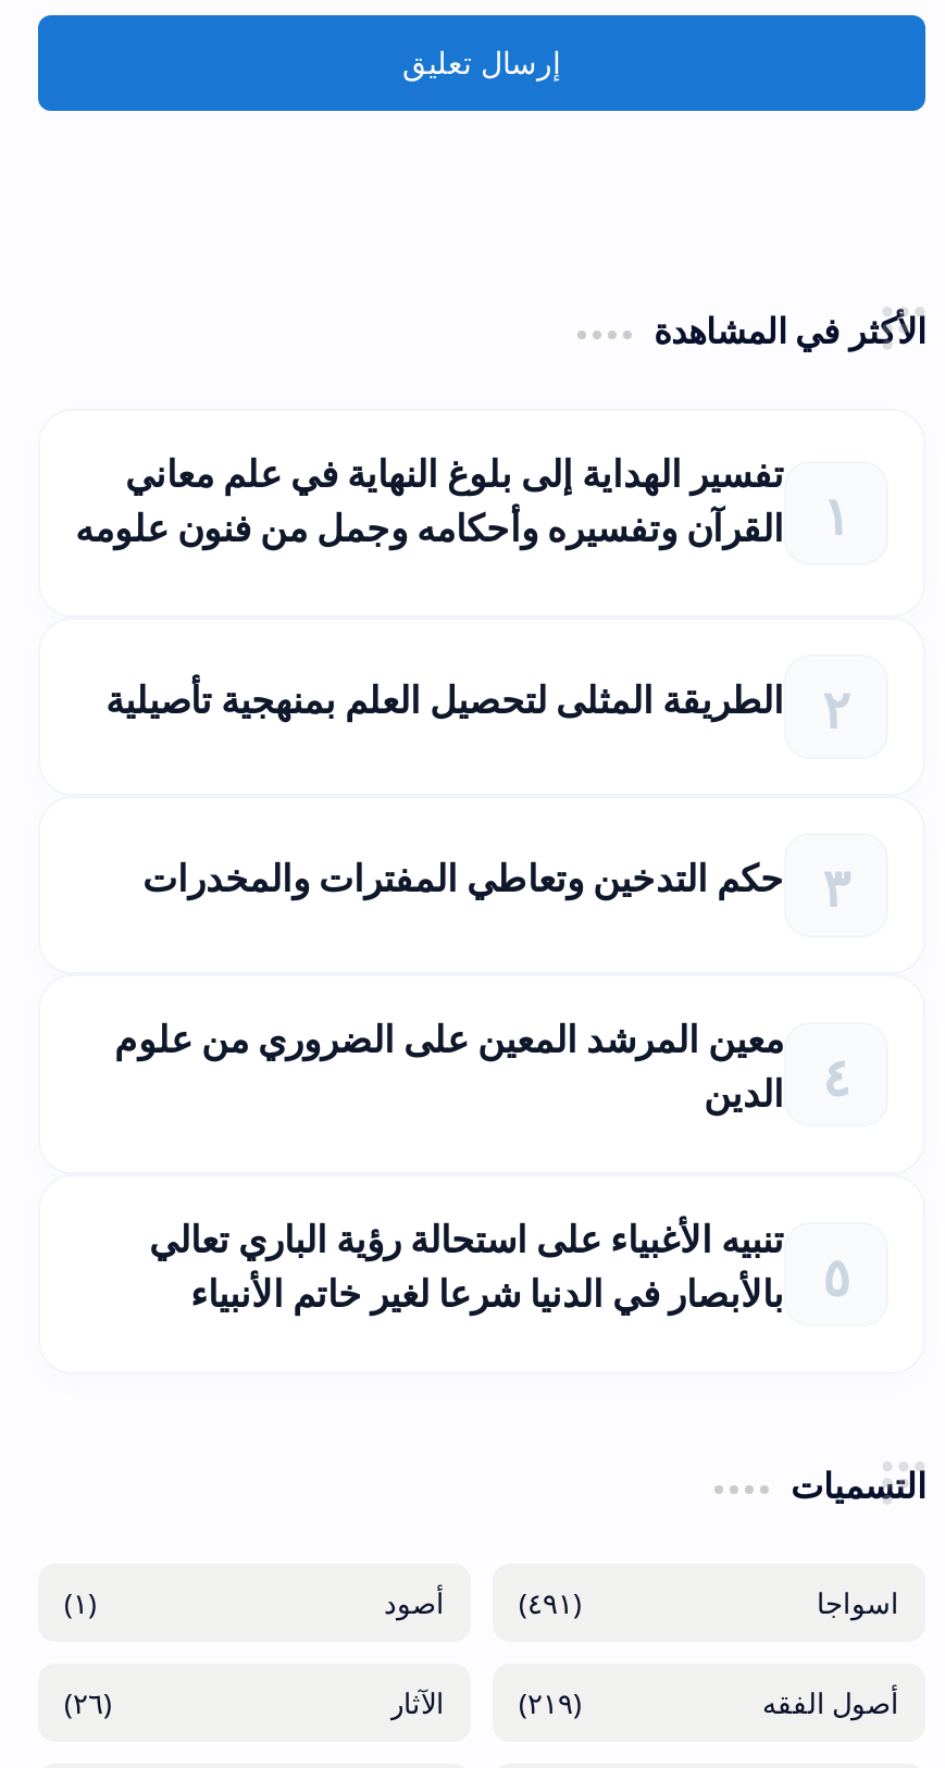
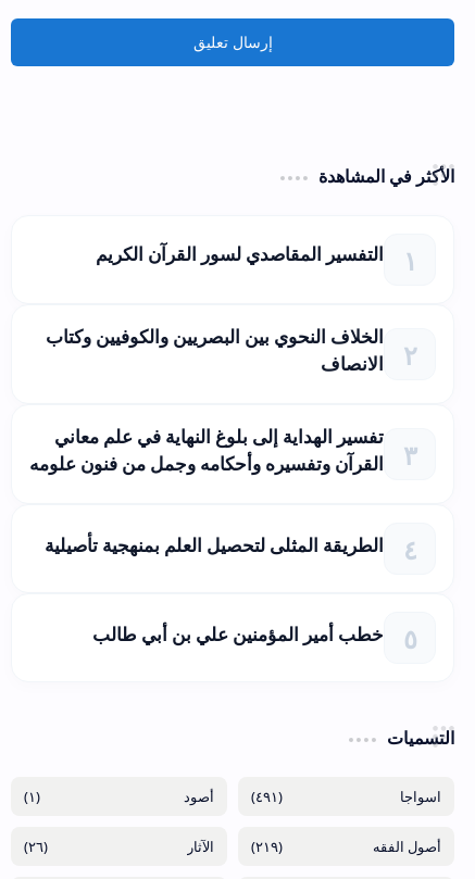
none -> [46,241,384,376] التفسير المقاصدي لسور القرآن الكريم | الخلاف النحوي بين البصريين والكوفيين وكتاب | الانصاف
moved [75,449,784,553] -> [29,424,384,476]: تفسير الهداية إلى بلوغ النهاية في علم معاني | القرآن وتفسيره وأحكامه وجمل من فنون علومه
moved [105,674,784,724] -> [45,532,384,557]: الطريقة المثلى لتحصيل العلم بمنهجية تأصيلية
[114,852,784,1319] حكم التدخين وتعاطي المفترات والمخدرات | معين المرشد المعين على الضروري من علوم | الدين | تنبيه الأغبياء على استحالة رؤية الباري تعالي | بالأبصار في الدنيا شرعا لغير خاتم الأنبياء -> [92,621,384,646] خطب أمير المؤمنين علي بن أبي طالب

